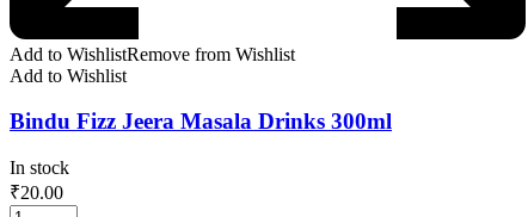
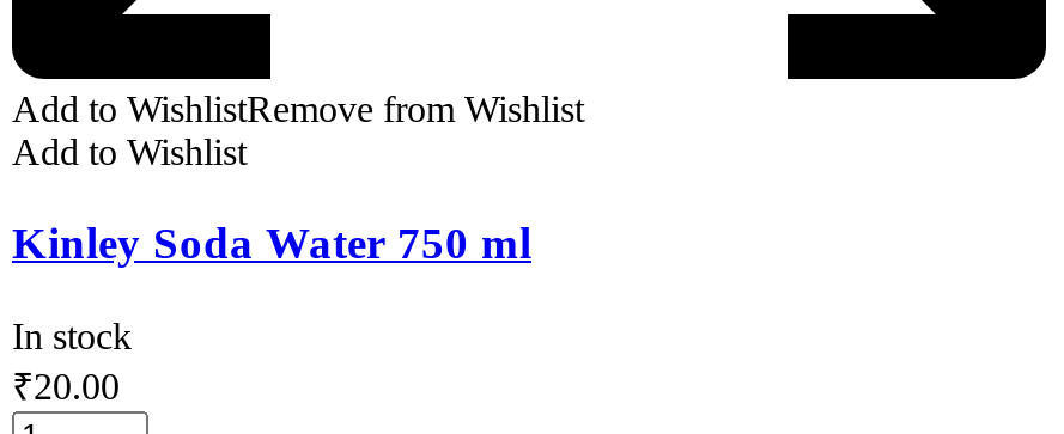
[10,109,392,134] Bindu Fizz Jeera Masala Drinks 300ml -> [12,219,531,269] Kinley Soda Water 750 ml

